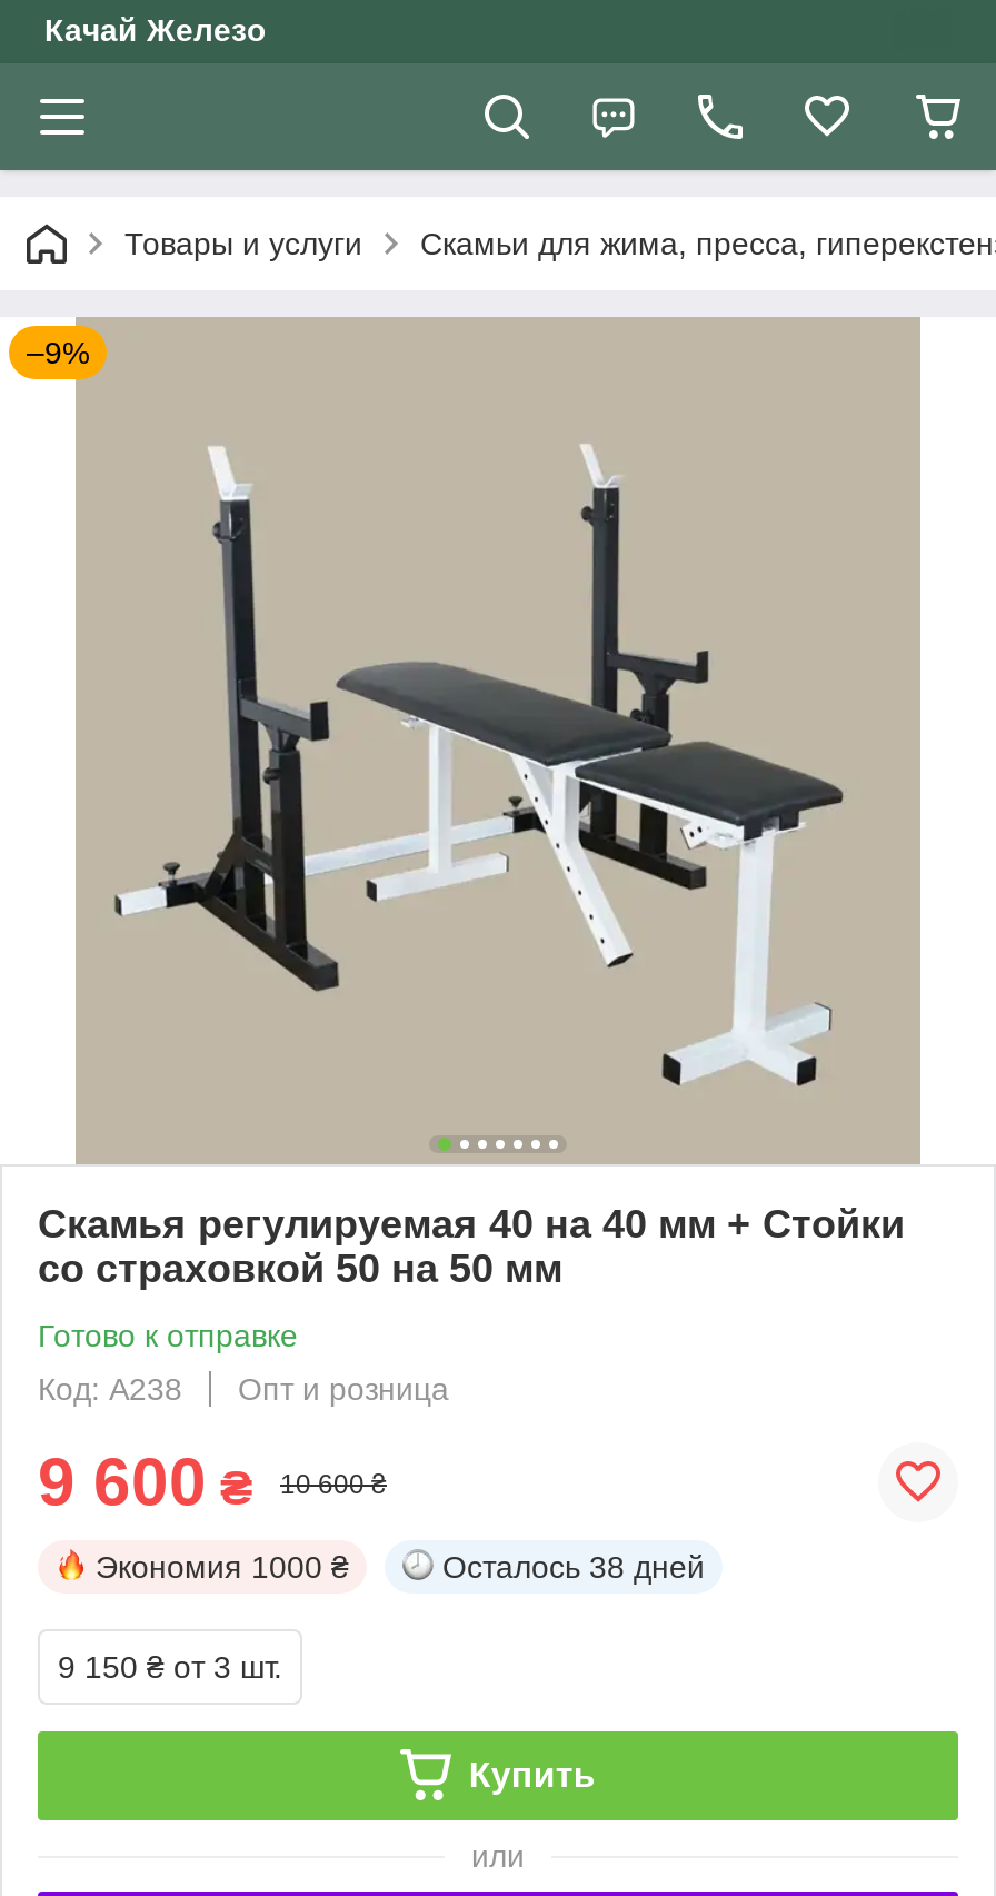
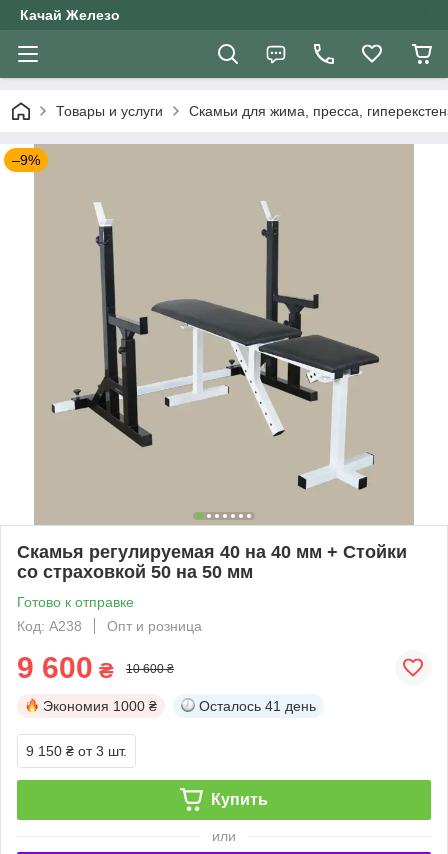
[442,1549,705,1584] Осталось 38 дней -> [199,698,316,714] Осталось 41 день

